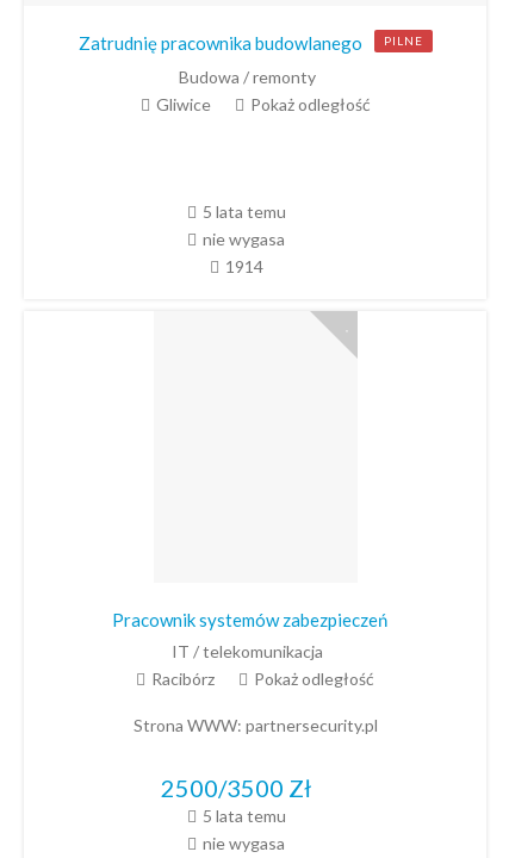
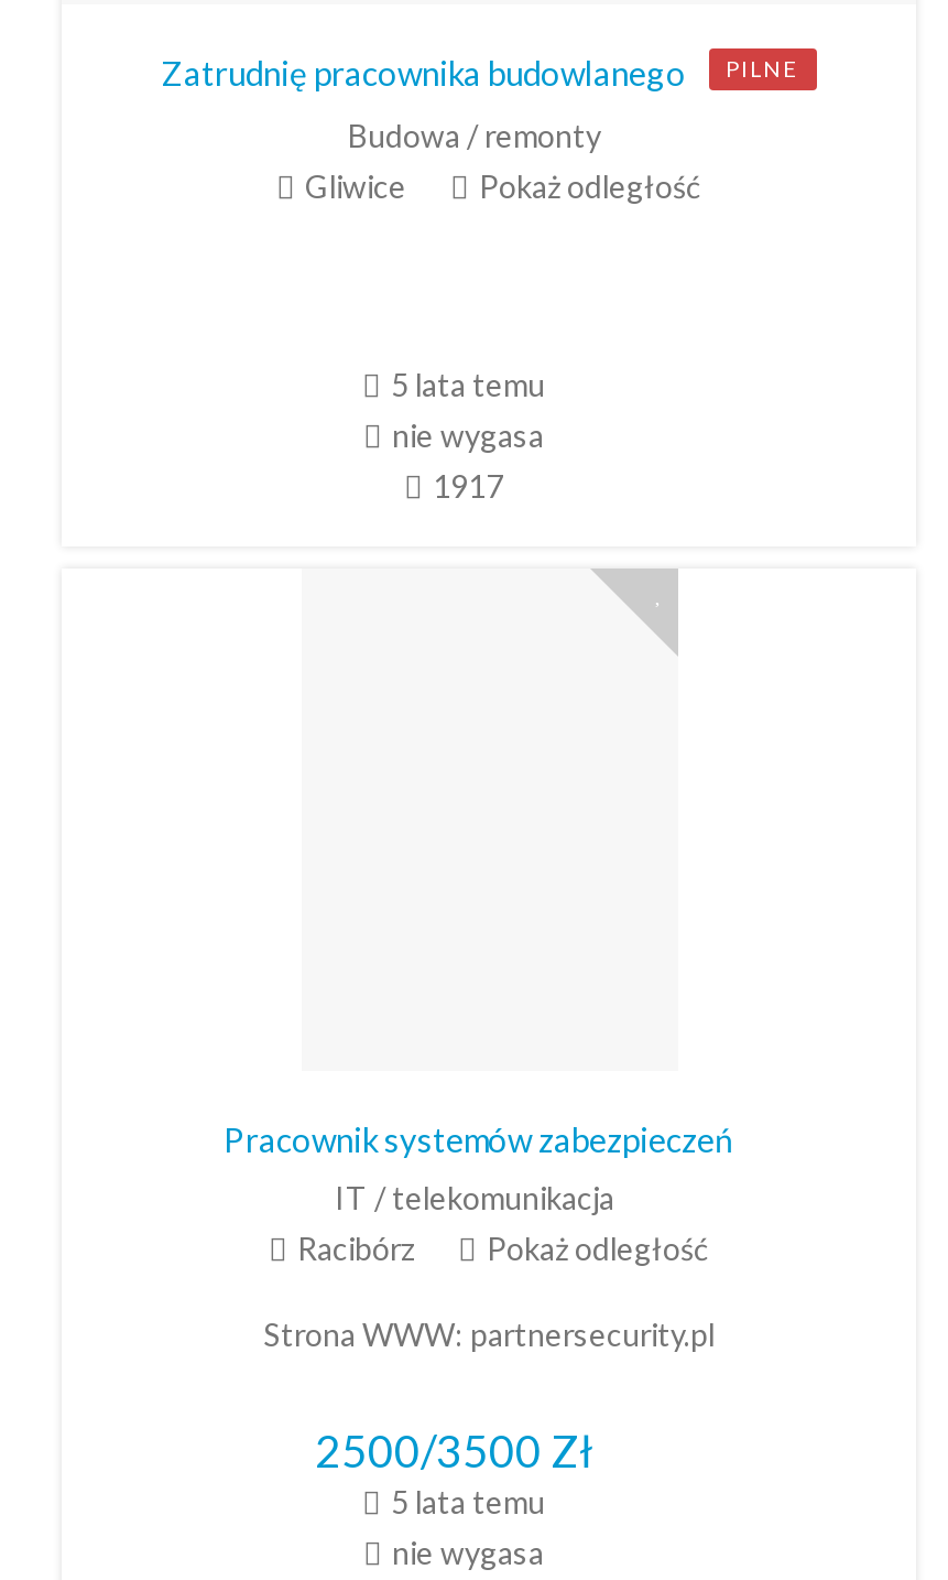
[225,256,263,276] 1914 -> [433,467,503,504] 1917

